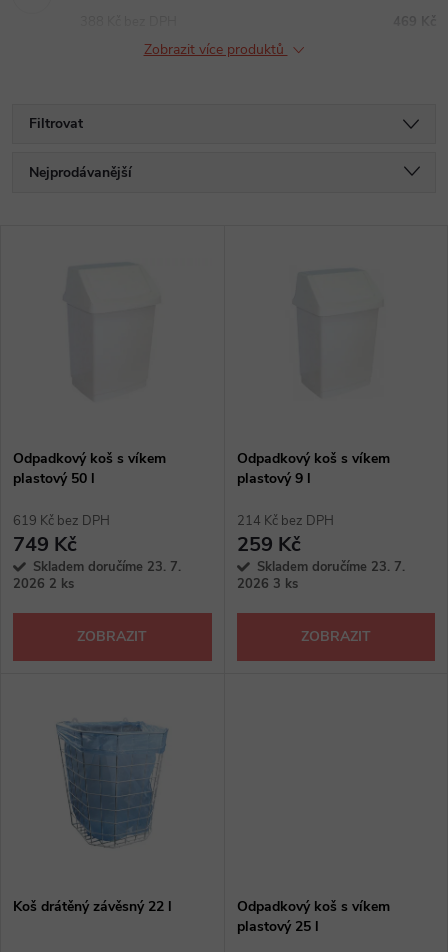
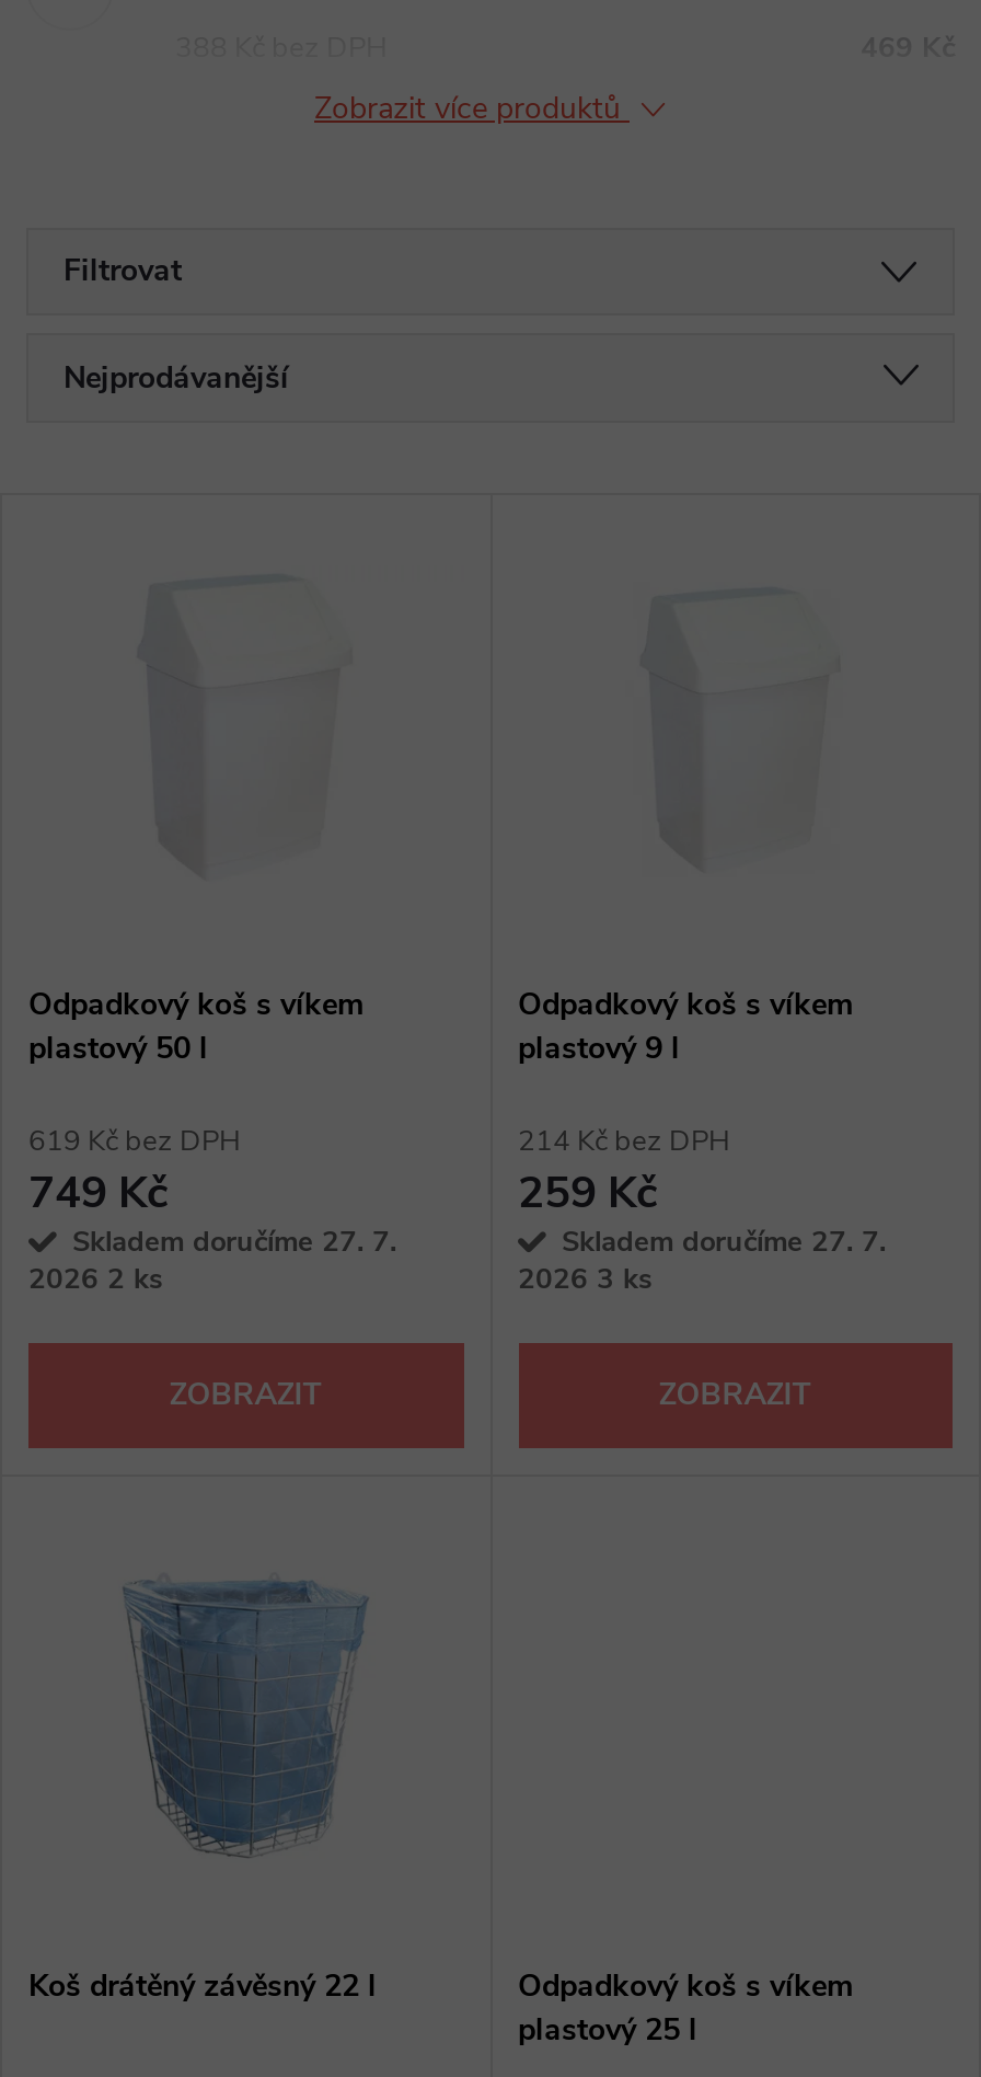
[33,558,181,576] Skladem doručíme 23. 7. -> [72,1223,396,1262] Skladem doručíme 27. 7.
[256,558,404,576] Skladem doručíme 23. 7. -> [562,1223,886,1262] Skladem doručíme 27. 7.

